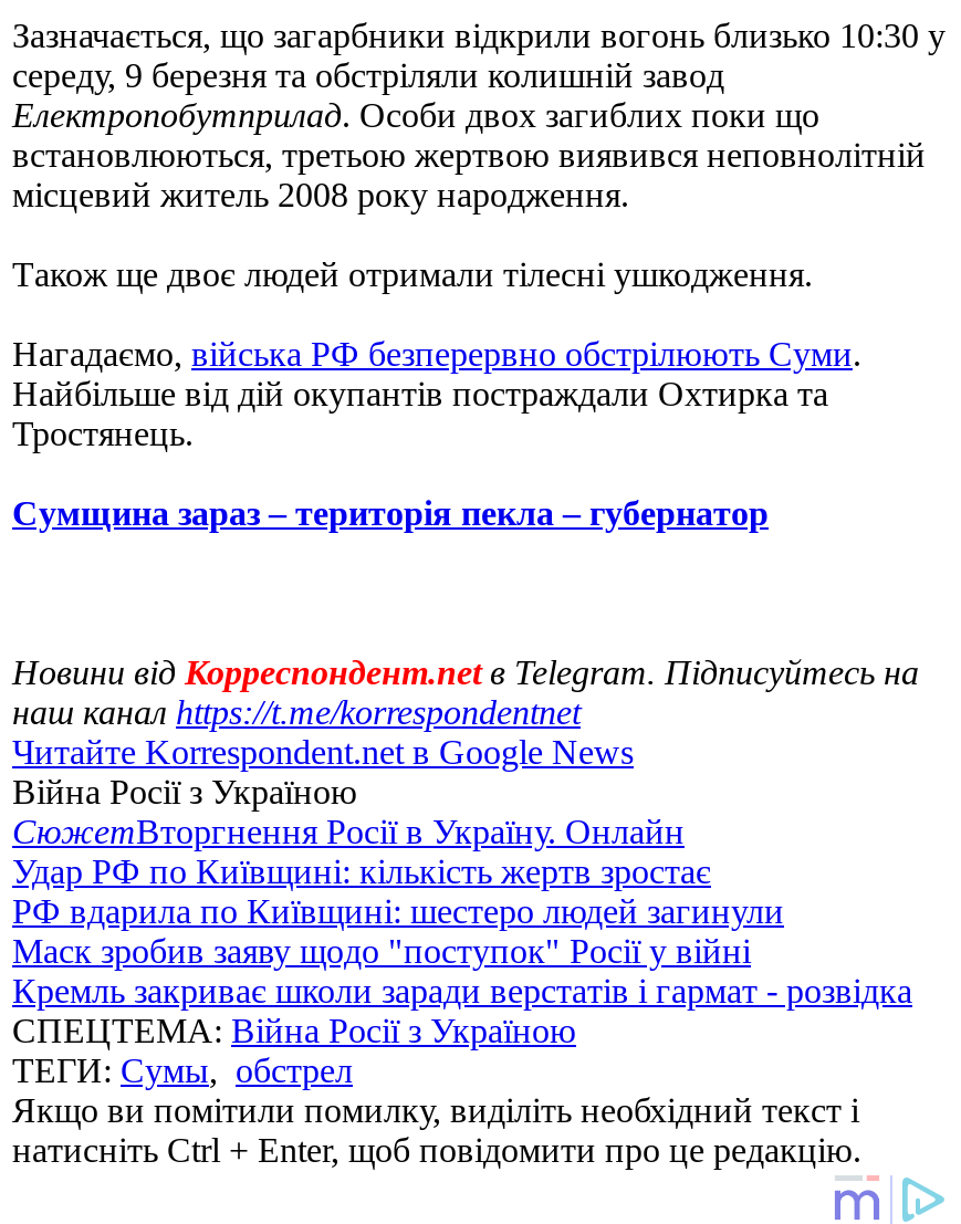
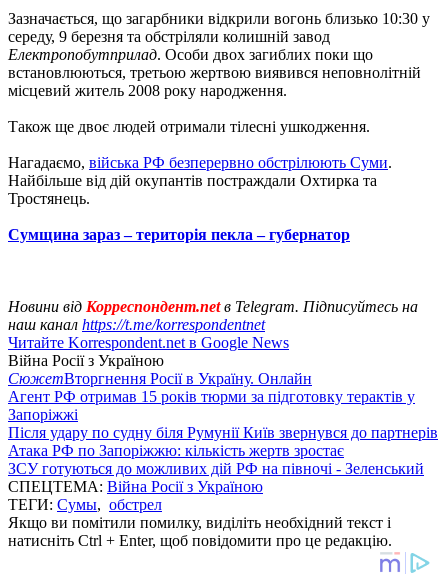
[12,852,912,1009] Удар РФ по Київщині: кількість жертв зростає | РФ вдарила по Київщині: шестеро людей загинули | Маск зробив заяву щодо "поступок" Росії у війні | Кремль закриває школи заради верстатів і гармат - розвідка -> [8,388,438,477] Агент РФ отримав 15 років тюрми за підготовку терактів у | Запоріжжі | Після удару по судну біля Румунії Київ звернувся до партнерів | Атака РФ по Запоріжжю: кількість жертв зростає | ЗСУ готуються до можливих дій РФ на півночі - Зеленський

